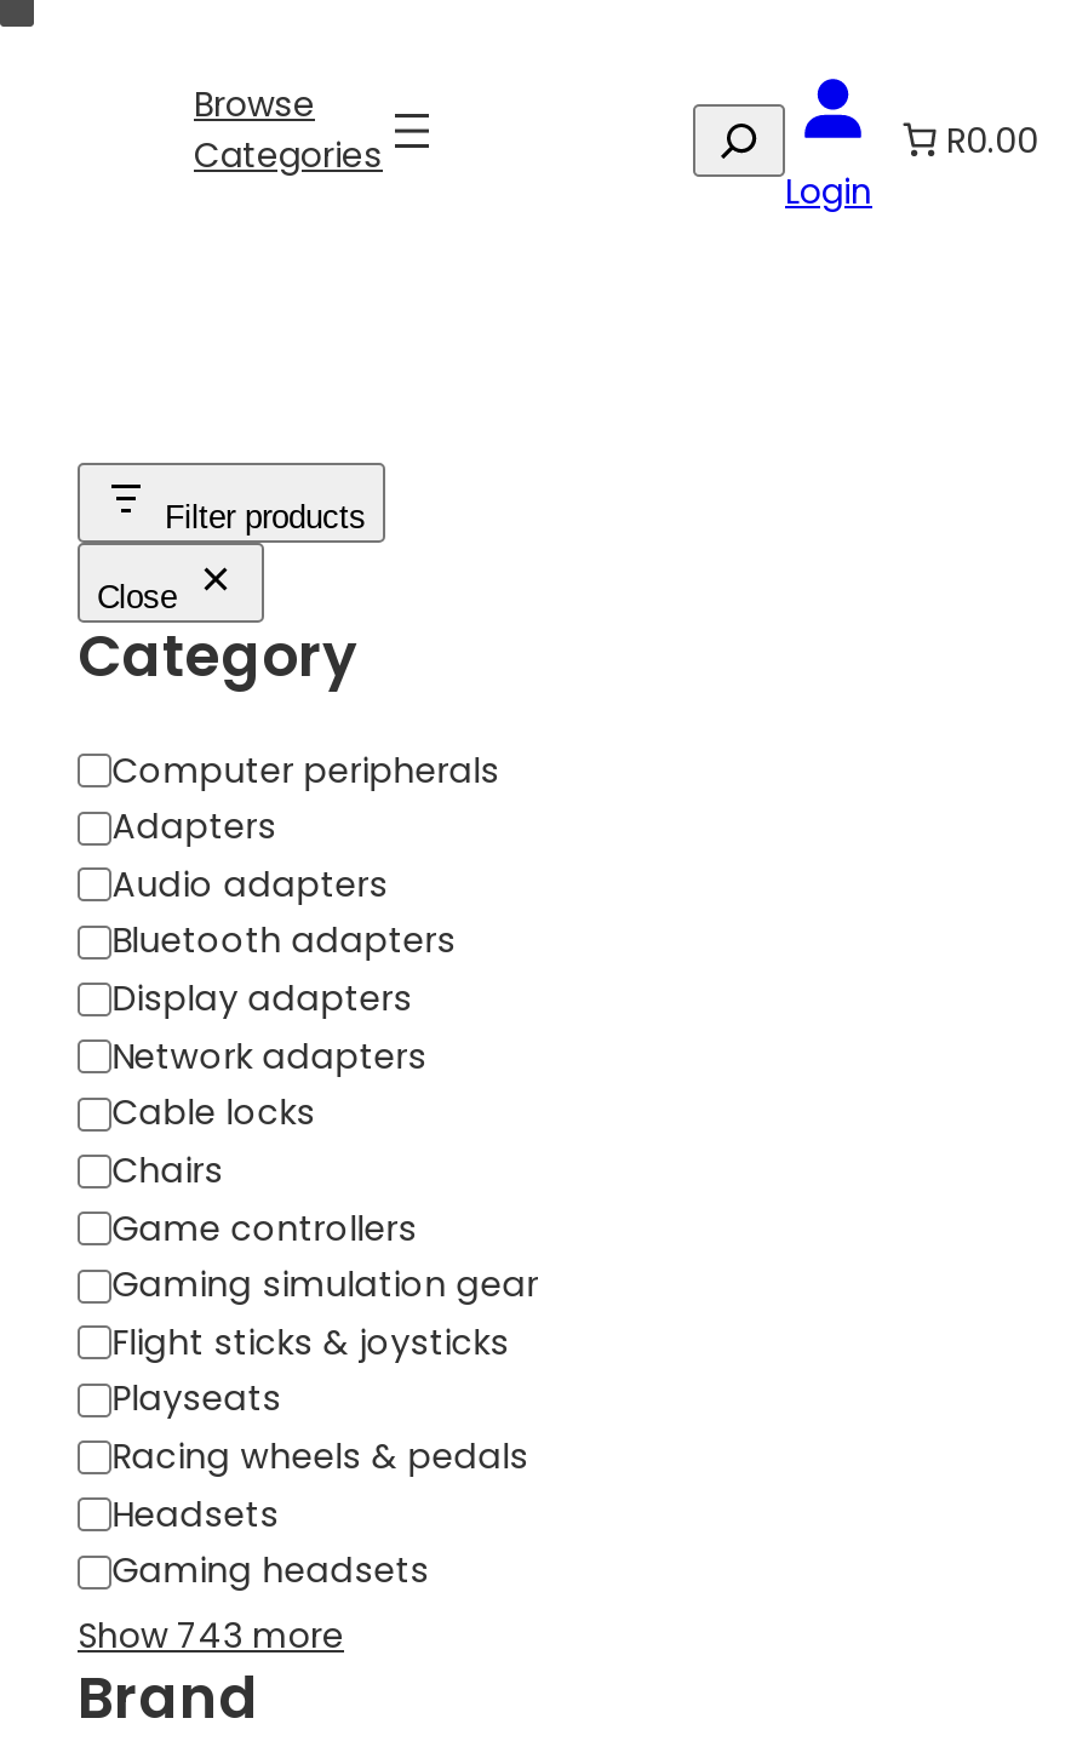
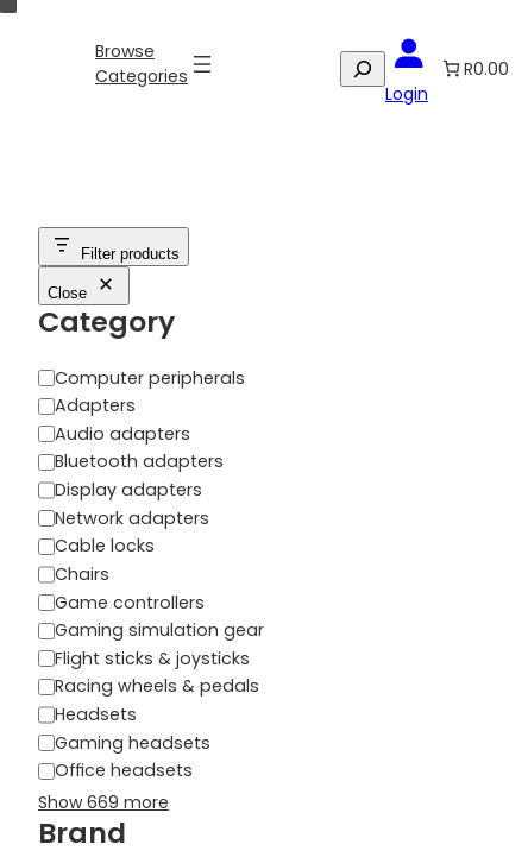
[112,1375,282,1423] Playseats -> none
moved [112,1432,529,1595] -> [55,674,259,754]: Racing wheels & pedals | Headsets | Gaming headsets
[78,1611,344,1659] Show 743 more -> [38,759,193,814] Office headsets | Show 669 more

